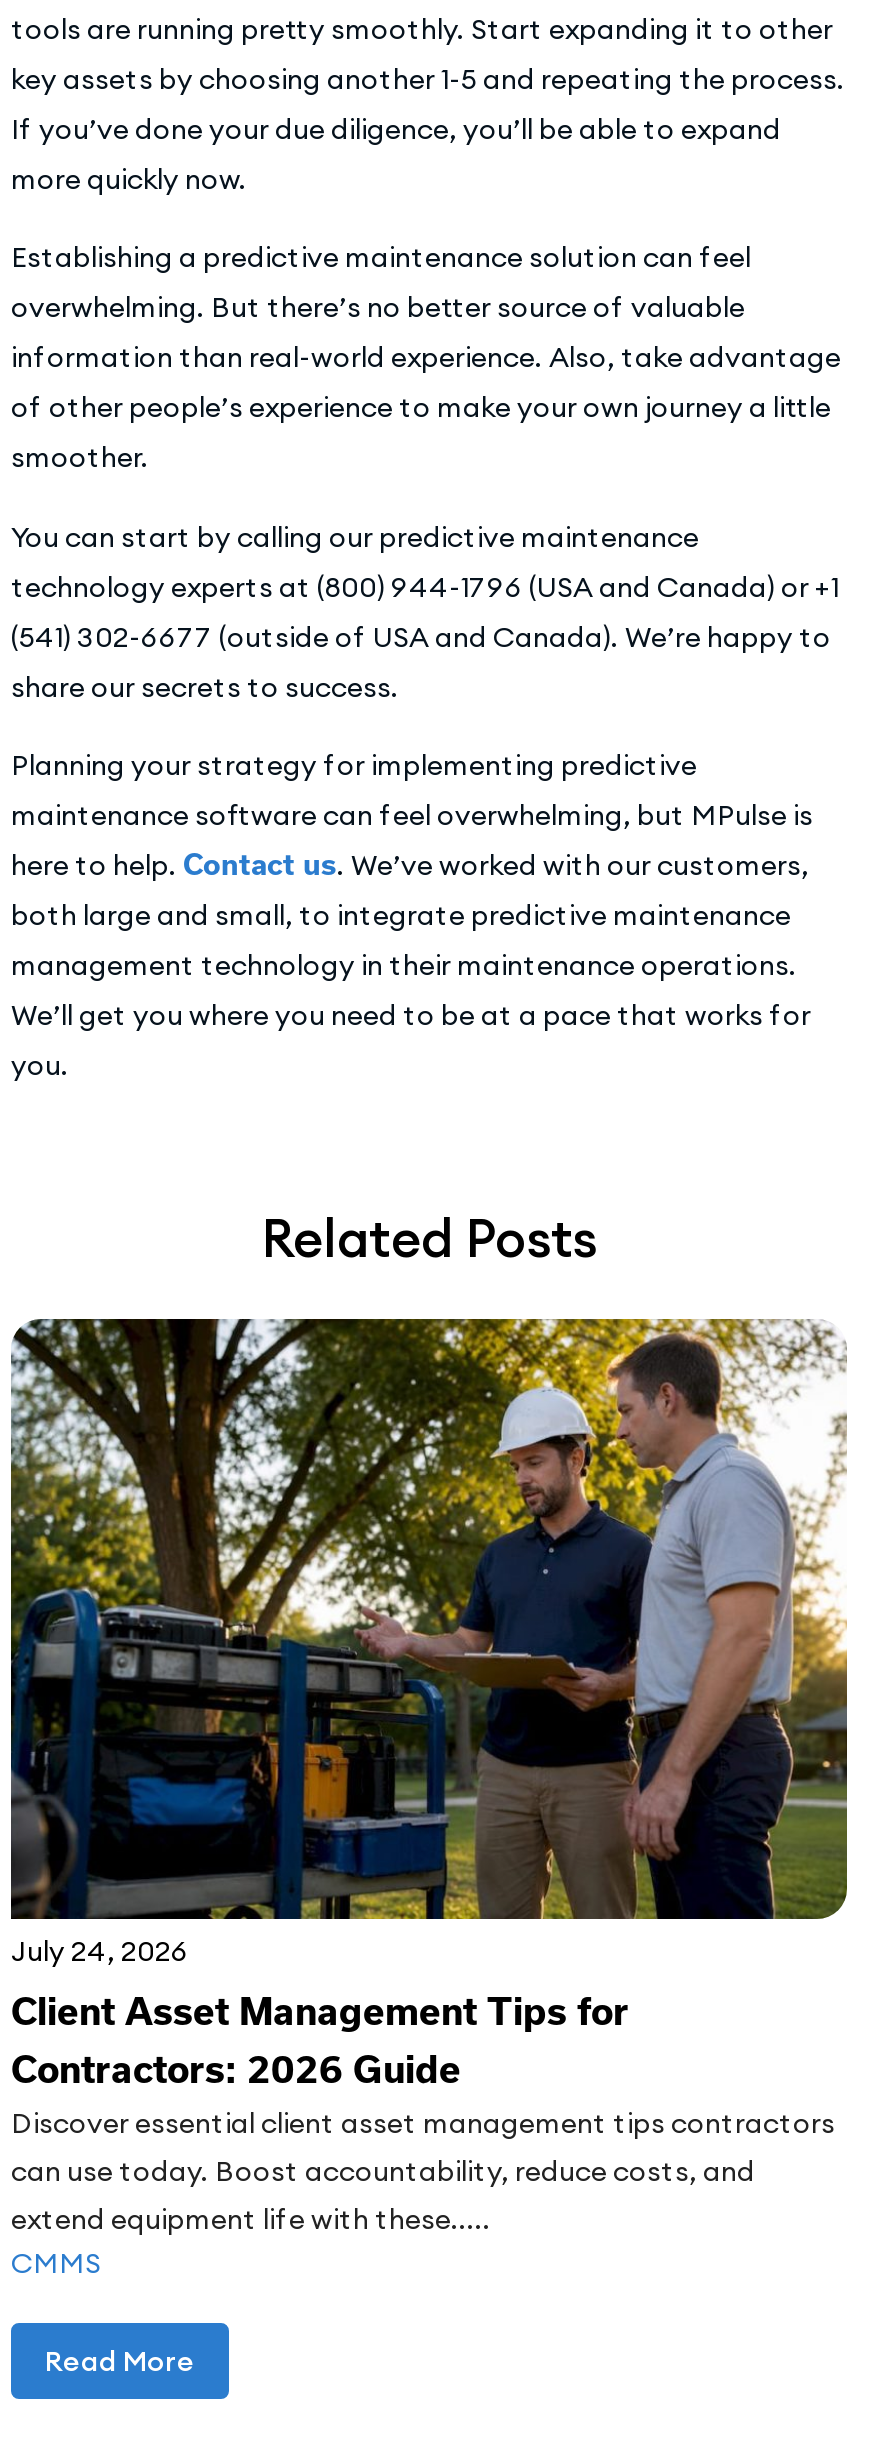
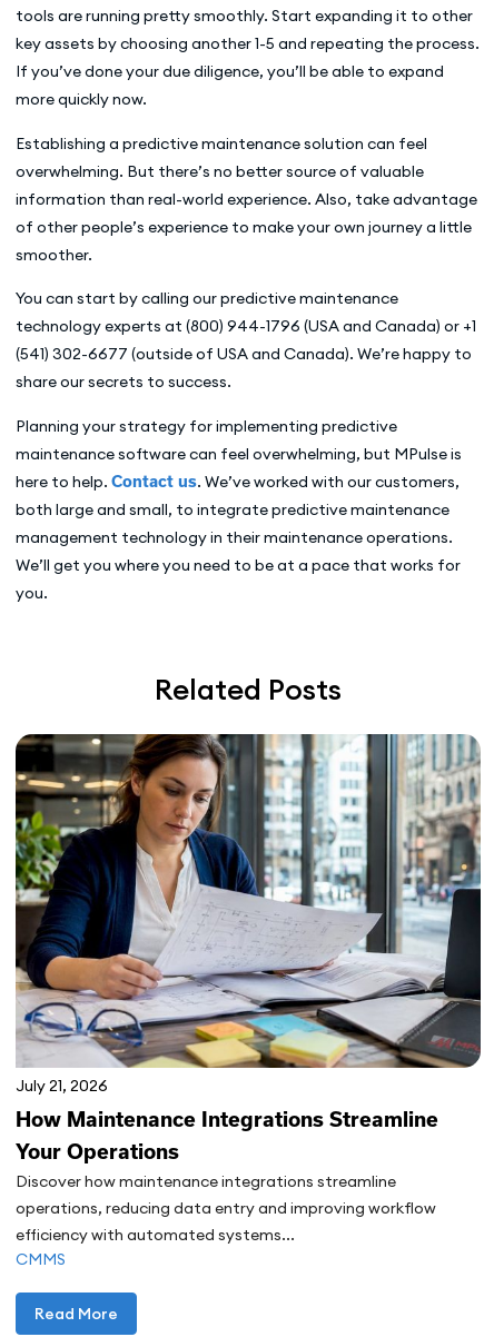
[9,1316,849,1970] [image] | July 24, 2026 -> [14,733,482,1096] [image] | July 21, 2026
[11,1990,835,2238] Client Asset Management Tips for | Contractors: 2026 Guide | Discover essential client asset management tips contractors | can use today. Boost accountability, reduce costs, and | extend equipment life with these..... -> [16,1107,438,1245] How Maintenance Integrations Streamline | Your Operations | Discover how maintenance integrations streamline | operations, reducing data entry and improving workflow | efficiency with automated systems...

